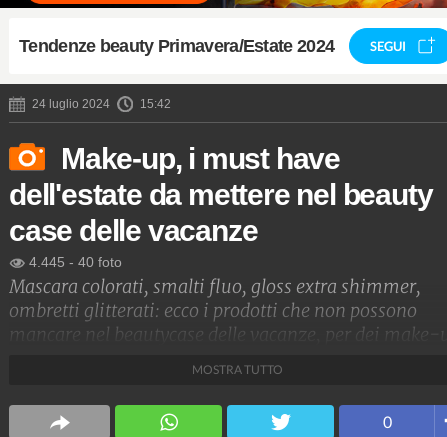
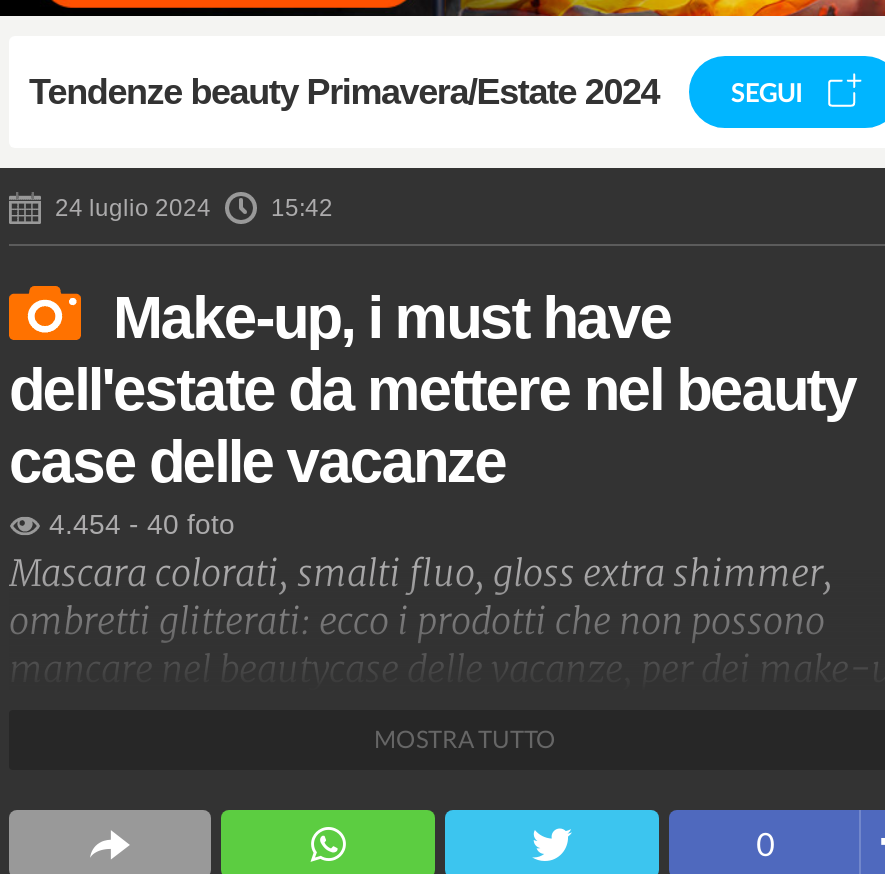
[29,254,122,270] 4.445 - 40 foto -> [49,508,235,540] 4.454 - 40 foto

